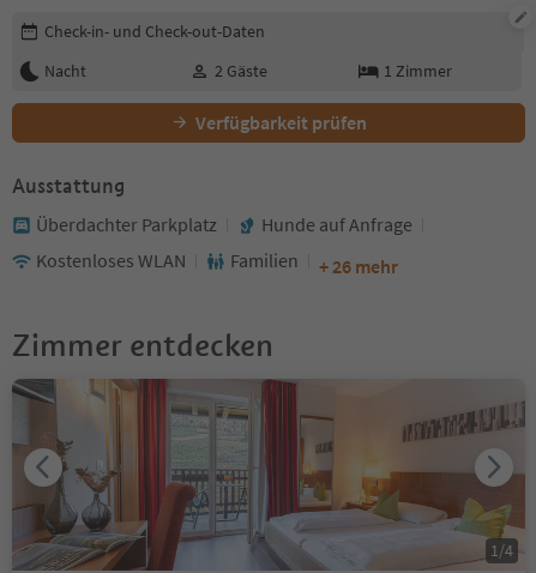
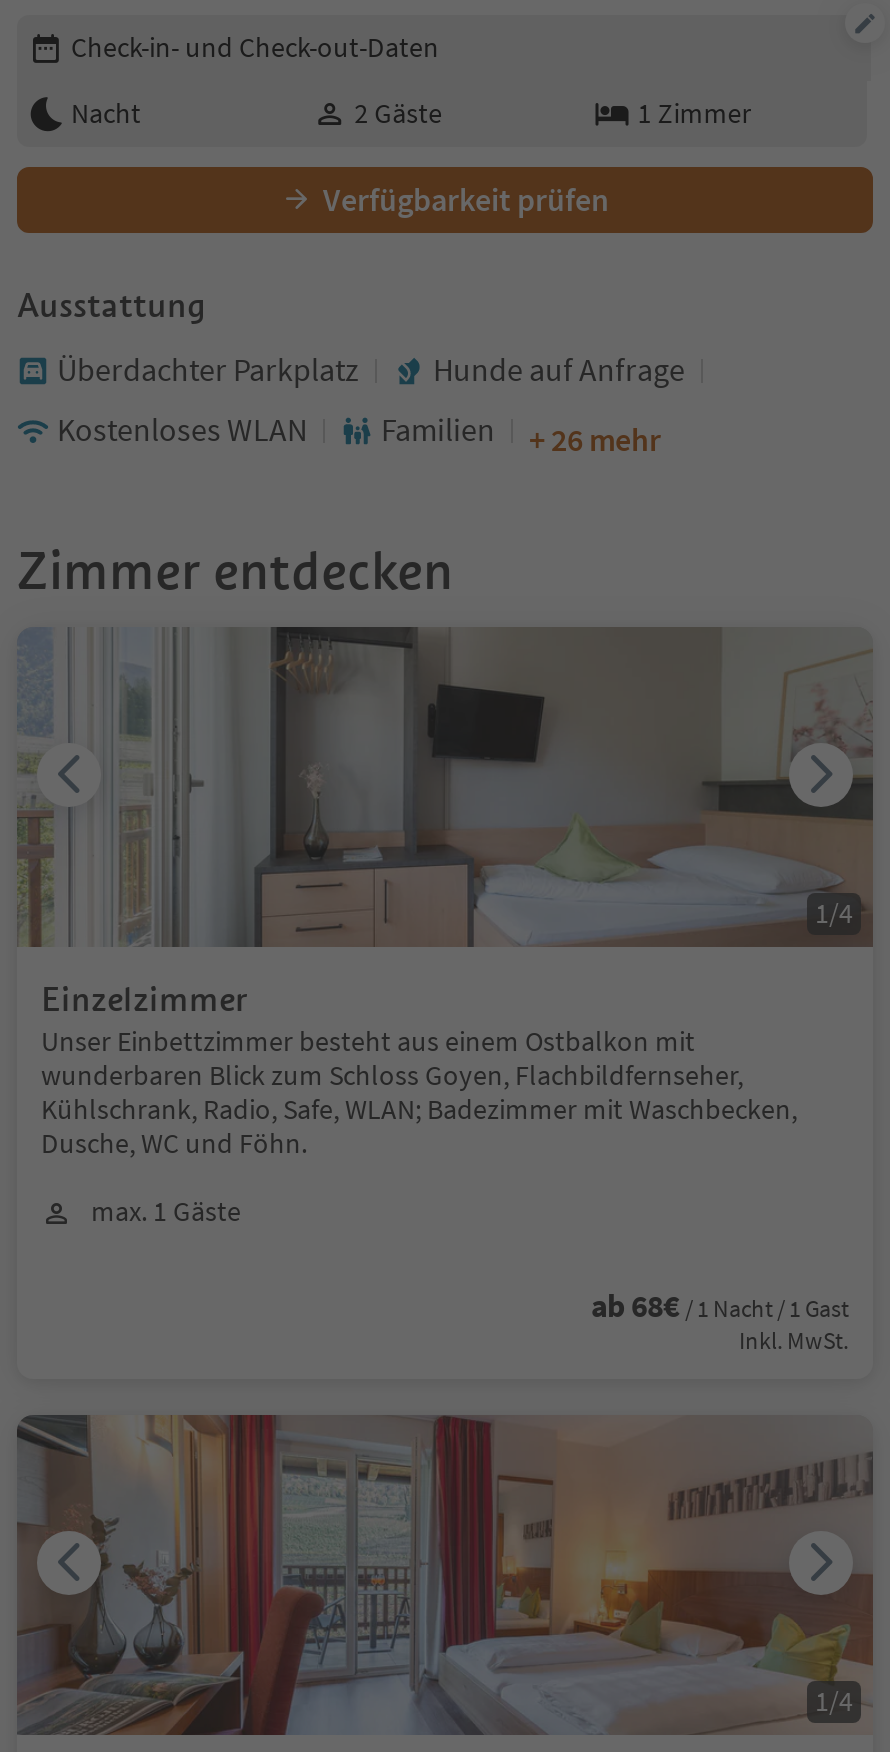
none -> [17,627,873,949] [image] | 1/4
none -> [41,979,849,1355] Einzelzimmer | Unser Einbettzimmer besteht aus einem Ostbalkon mit | wunderbaren Blick zum Schloss Goyen, Flachbildfernseher, | Kühlschrank, Radio, Safe, WLAN; Badezimmer mit Waschbecken, | Dusche, WC und Föhn. | max. 1 Gäste | ab 68€ / 1 Nacht / 1 Gast | Inkl. MwSt.

